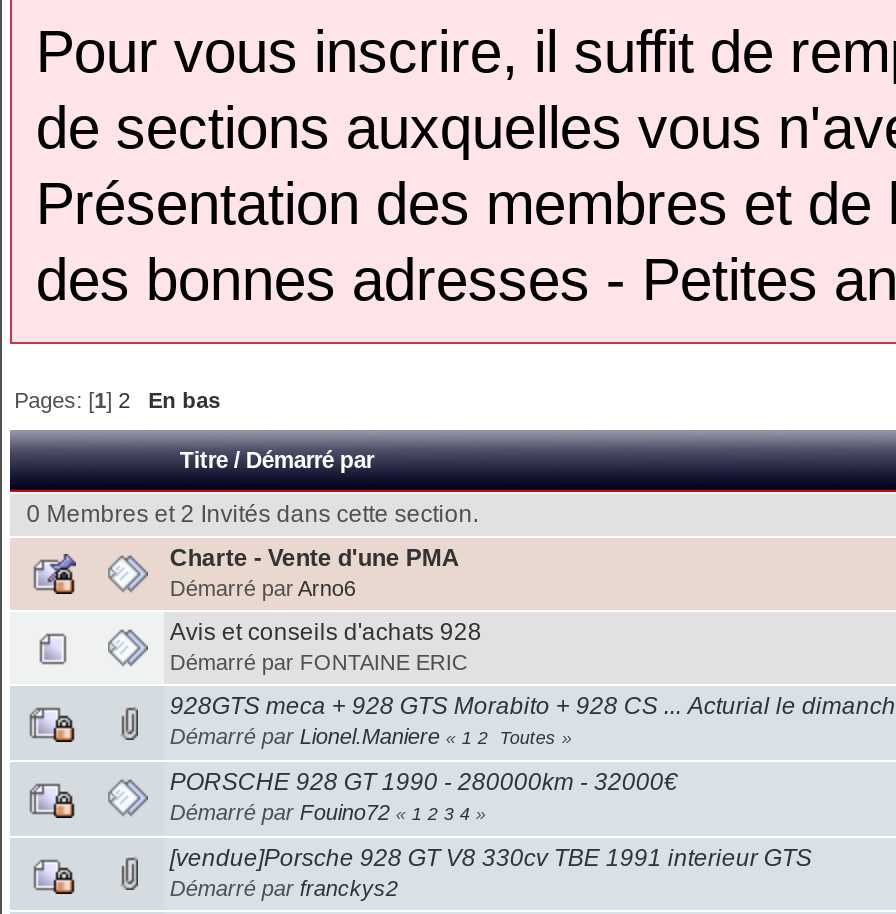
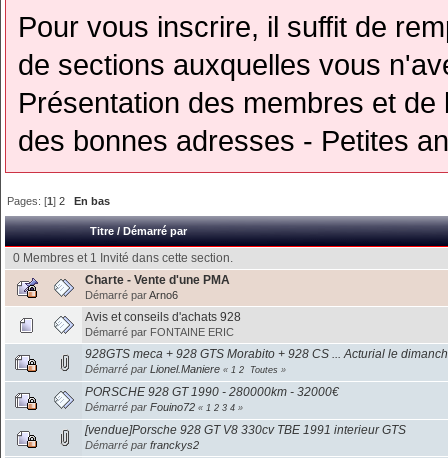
[27,501,479,529] 0 Membres et 2 Invités dans cette section. -> [13,251,233,265] 0 Membres et 1 Invité dans cette section.

